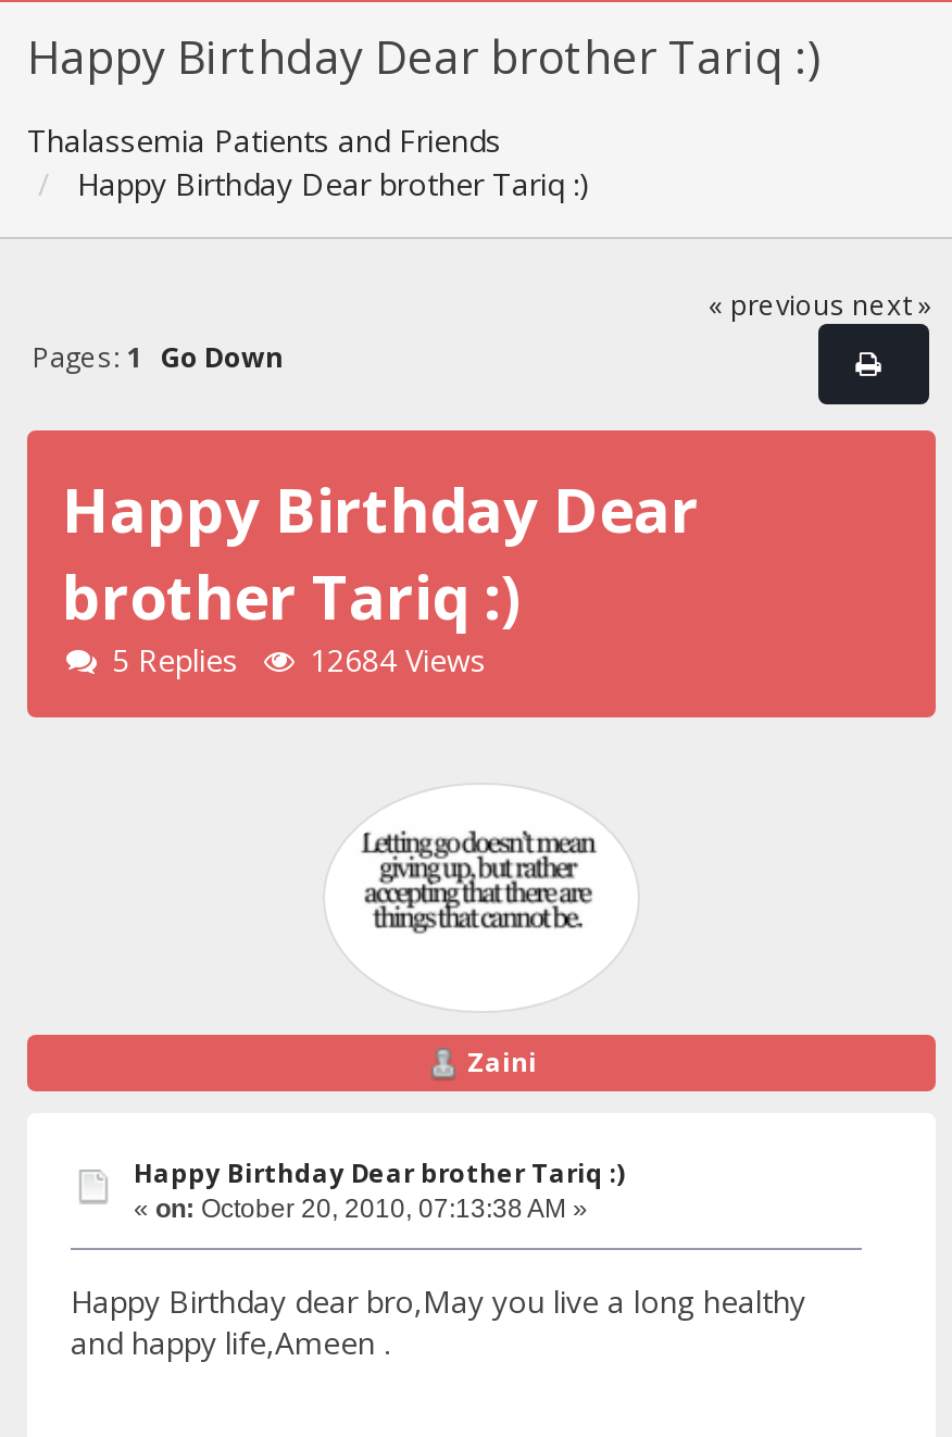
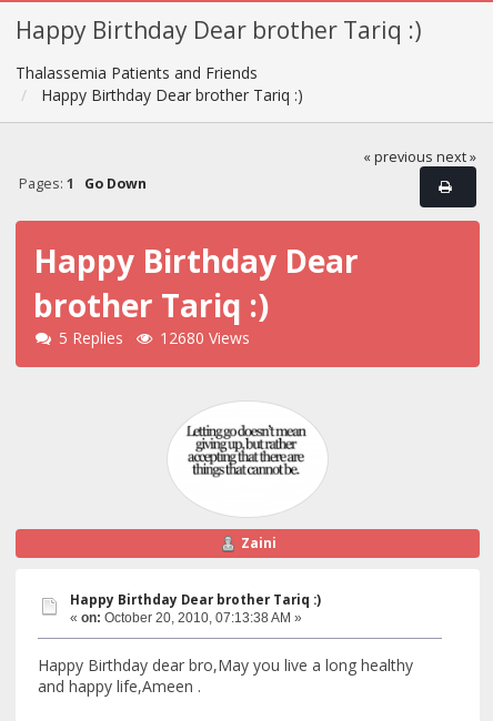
[112,639,486,680] 5 Replies 12684 Views -> [59,327,250,348] 5 Replies 12680 Views

